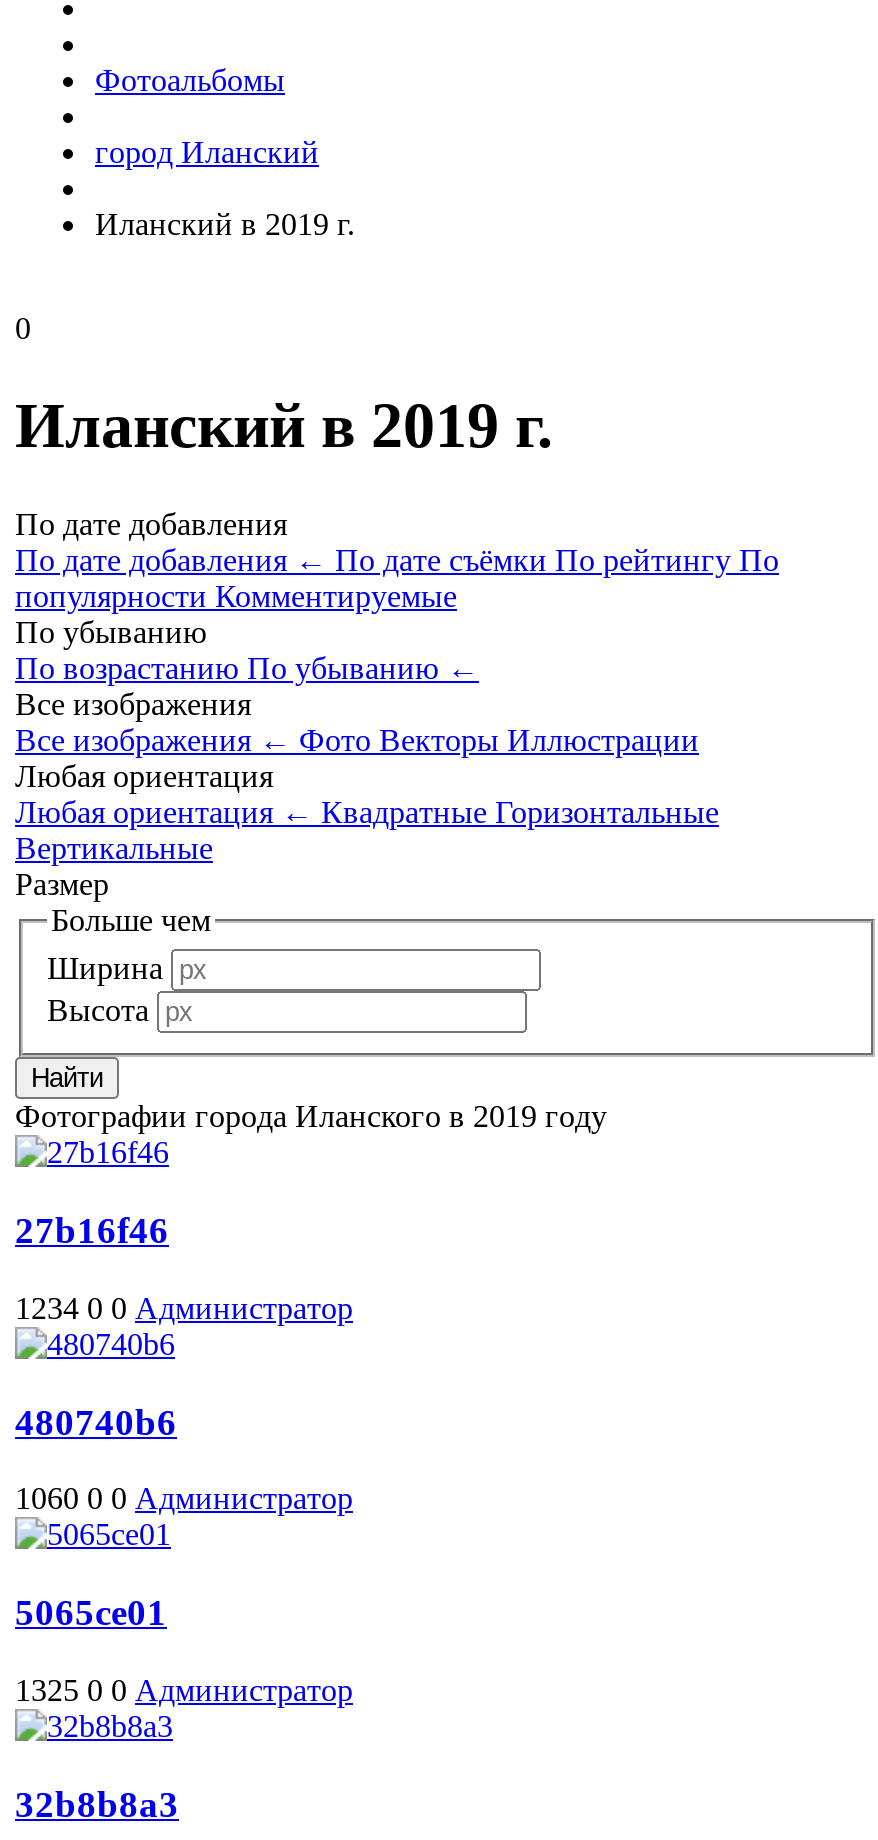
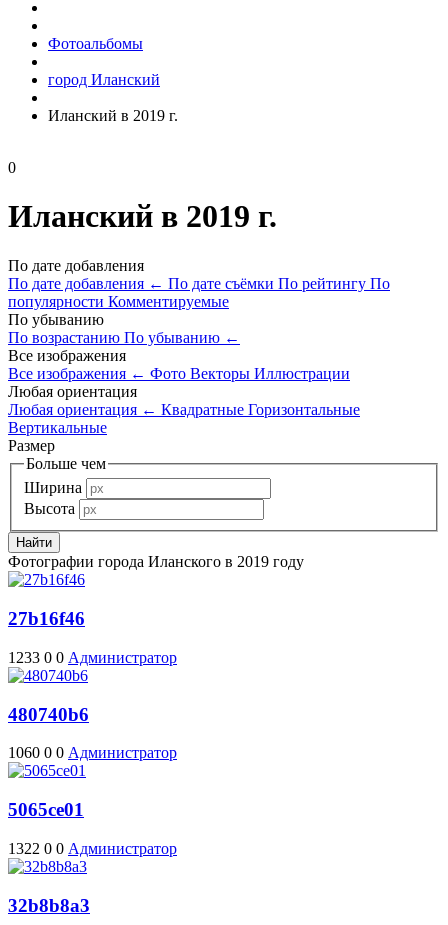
[15,1291,353,1325] 1234 0 0 Администратор -> [8,649,177,666] 1233 0 0 Администратор
[15,1673,353,1707] 1325 0 0 Администратор -> [8,840,177,857] 1322 0 0 Администратор

